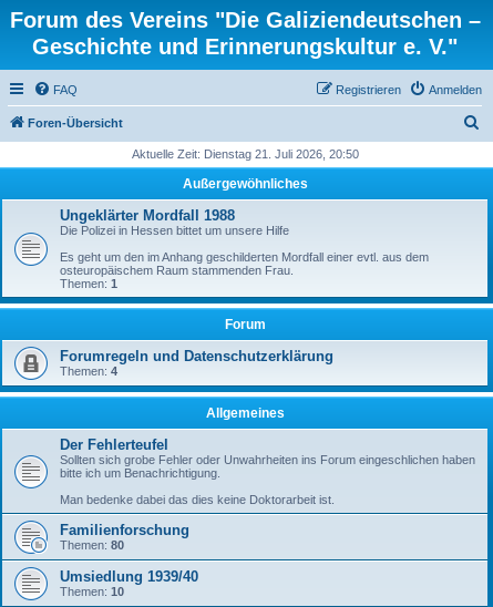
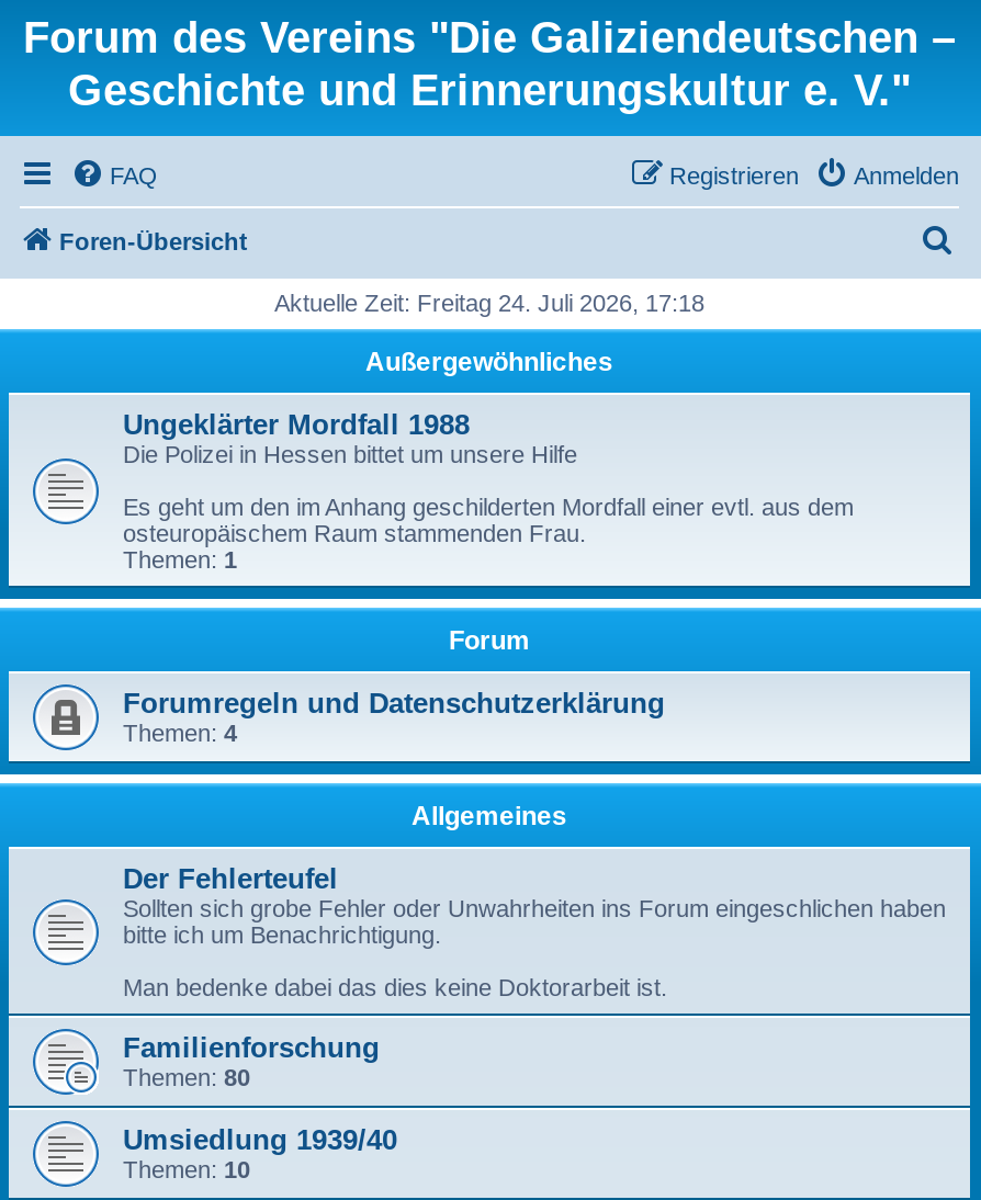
[131,147,358,161] Aktuelle Zeit: Dienstag 21. Juli 2026, 20:50 -> [274,290,704,316] Aktuelle Zeit: Freitag 24. Juli 2026, 17:18

